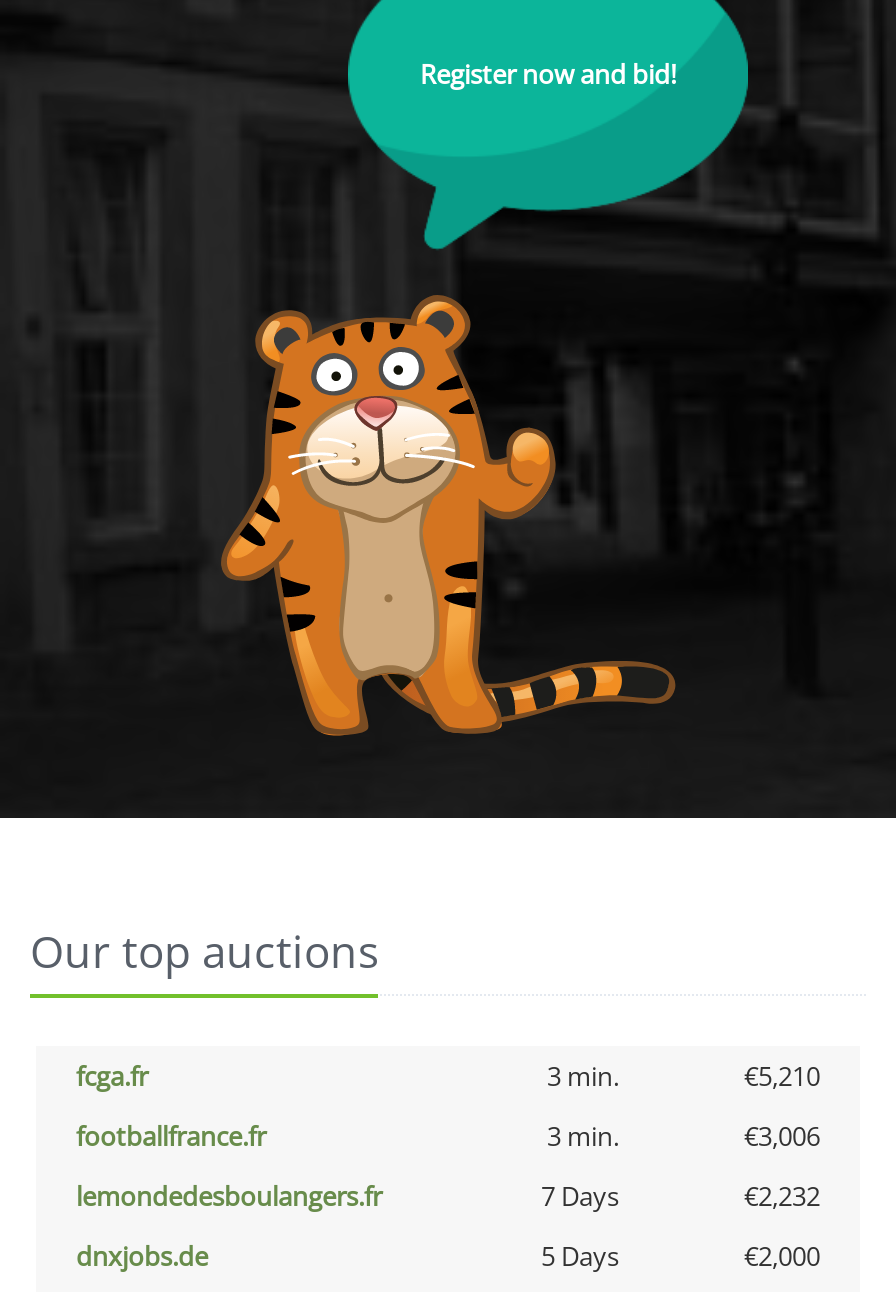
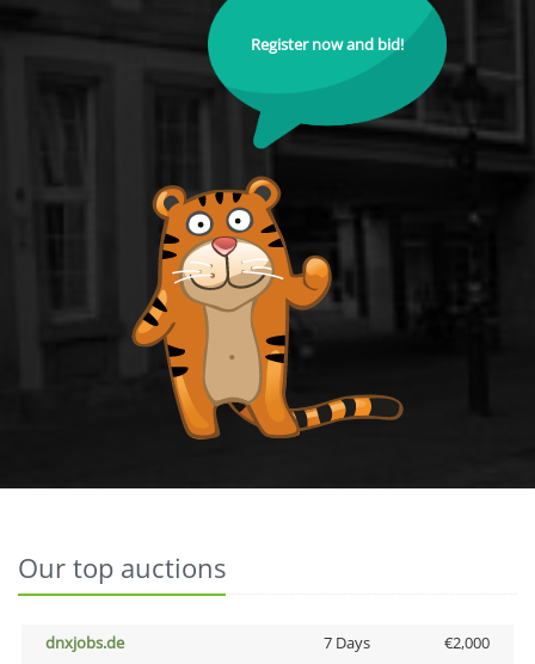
[76,1058,820,1214] fcga.fr | 3 min. | €5,210 | footballfrance.fr | 3 min. | €3,006 | lemondedesboulangers.fr | 7 Days | €2,232 -> none
[541,1238,619,1274] 5 Days -> [323,632,370,653] 7 Days

